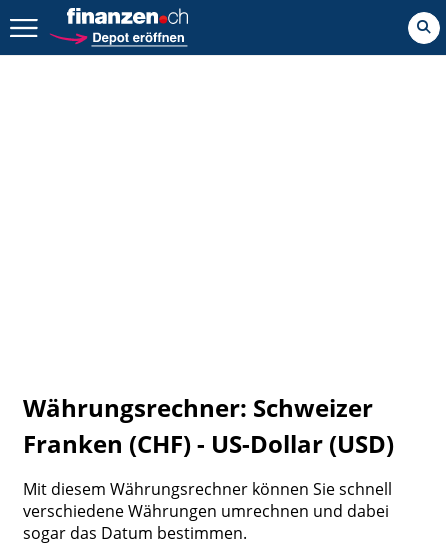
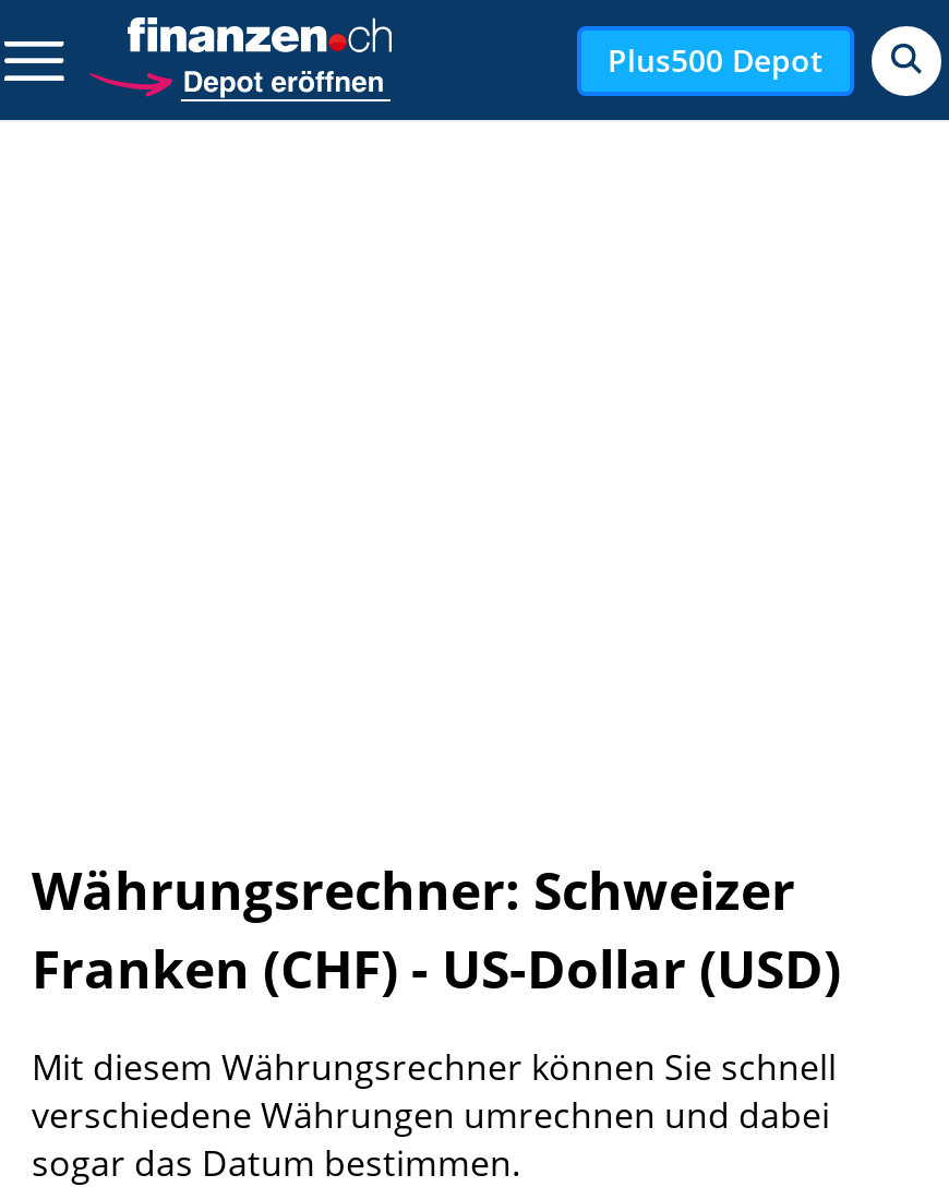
none -> [608,38,824,80] Plus500 Depot

